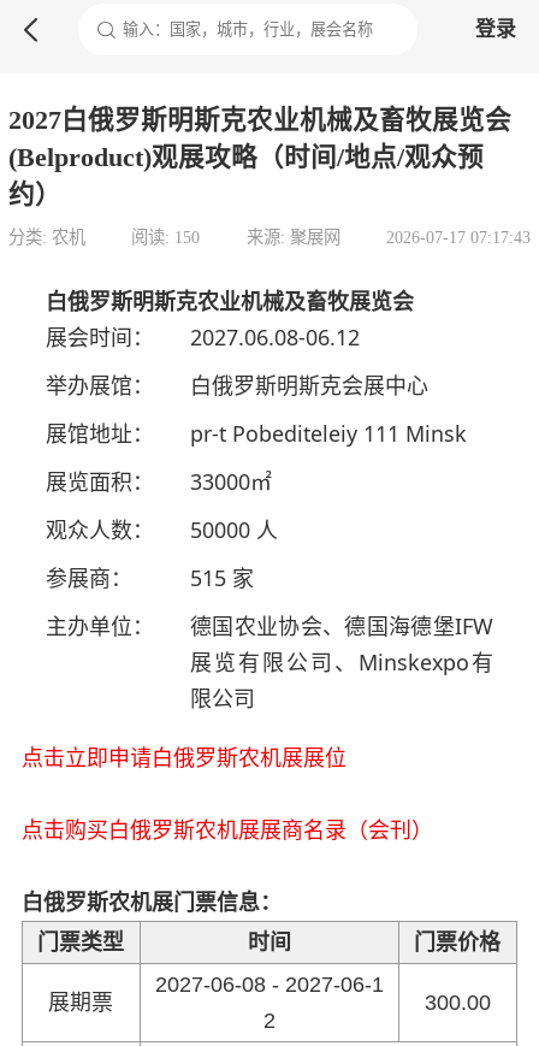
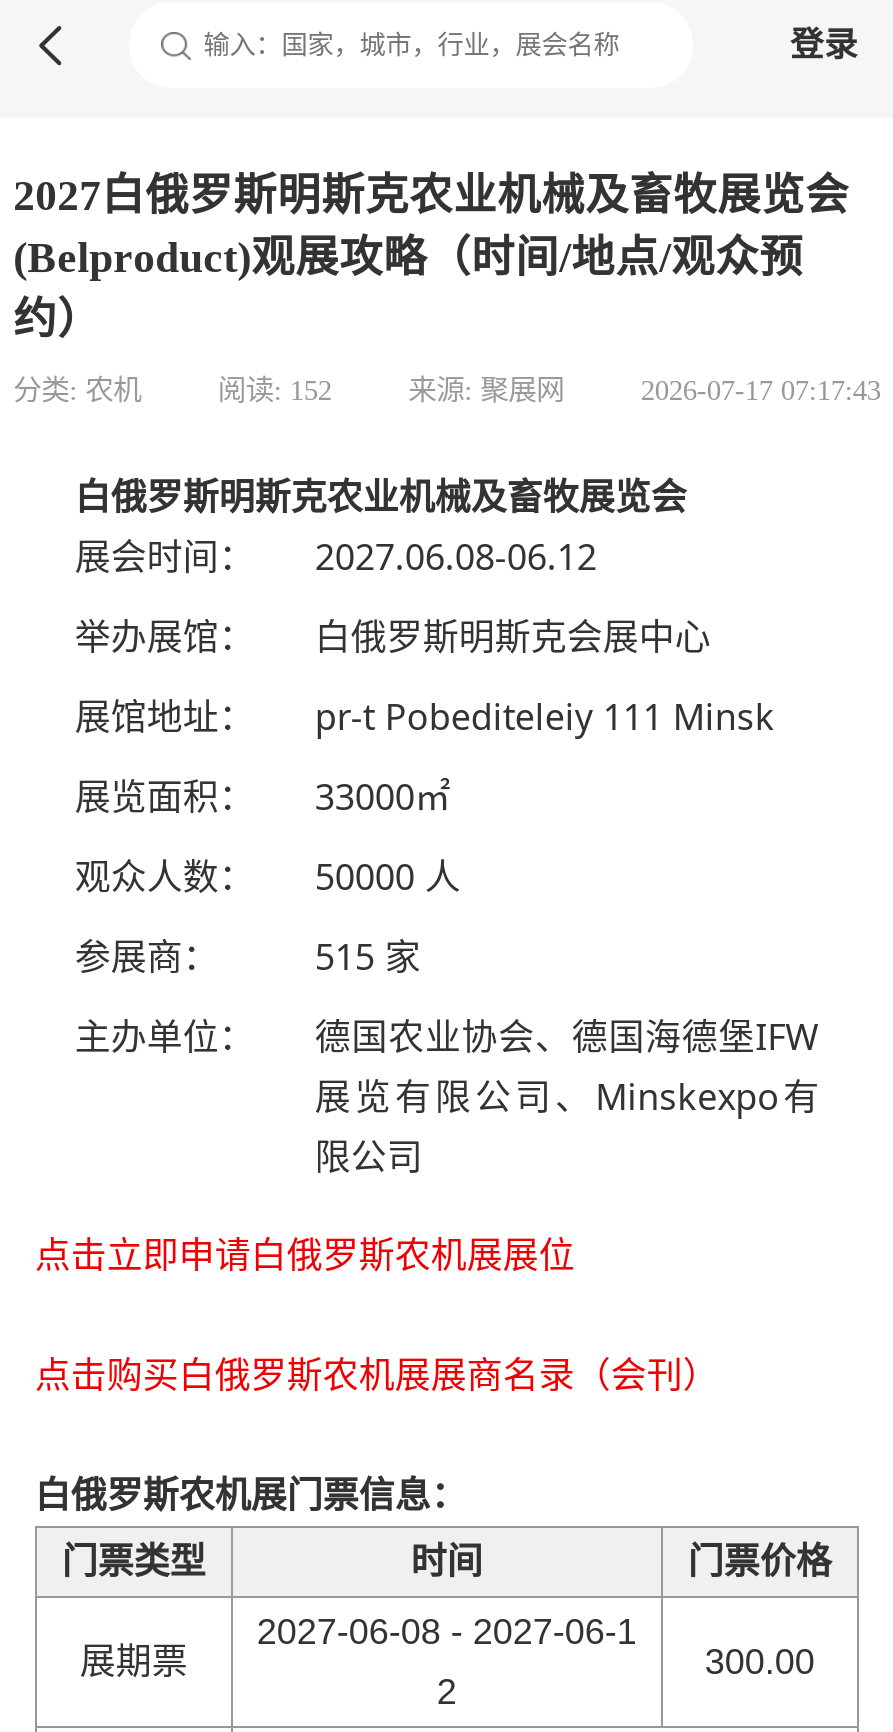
[132,227,200,246] 阅读: 150 -> [218,373,332,405] 阅读: 152

